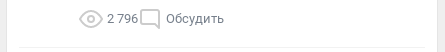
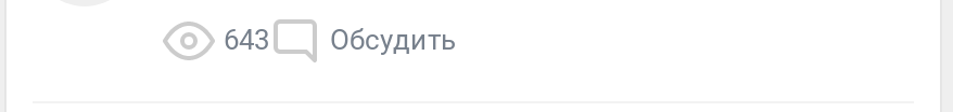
[107,11,224,26] 2 796 Обсудить -> [224,23,456,55] 643 Обсудить

